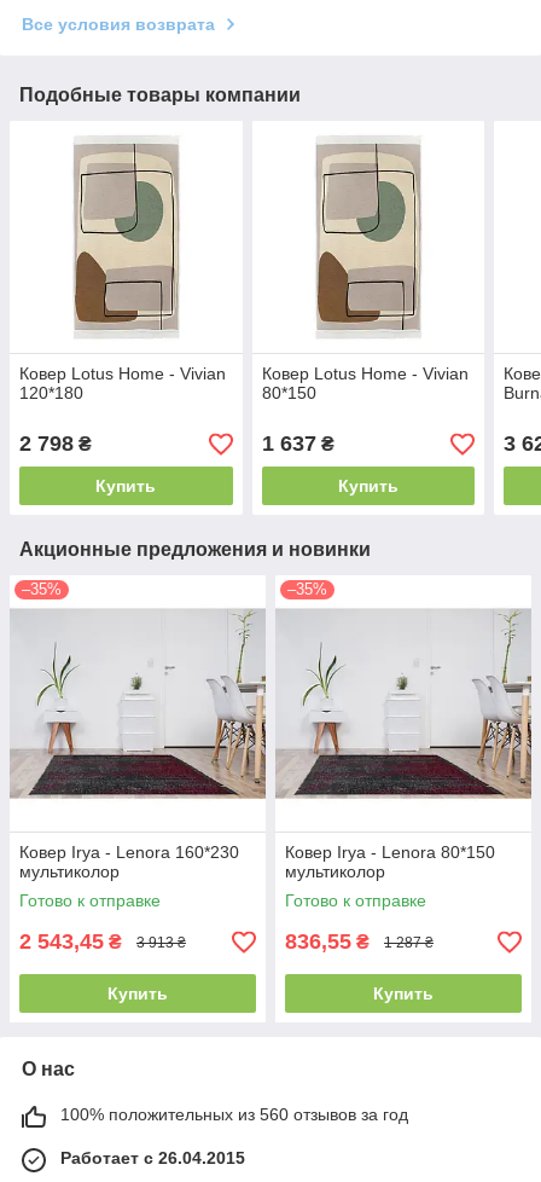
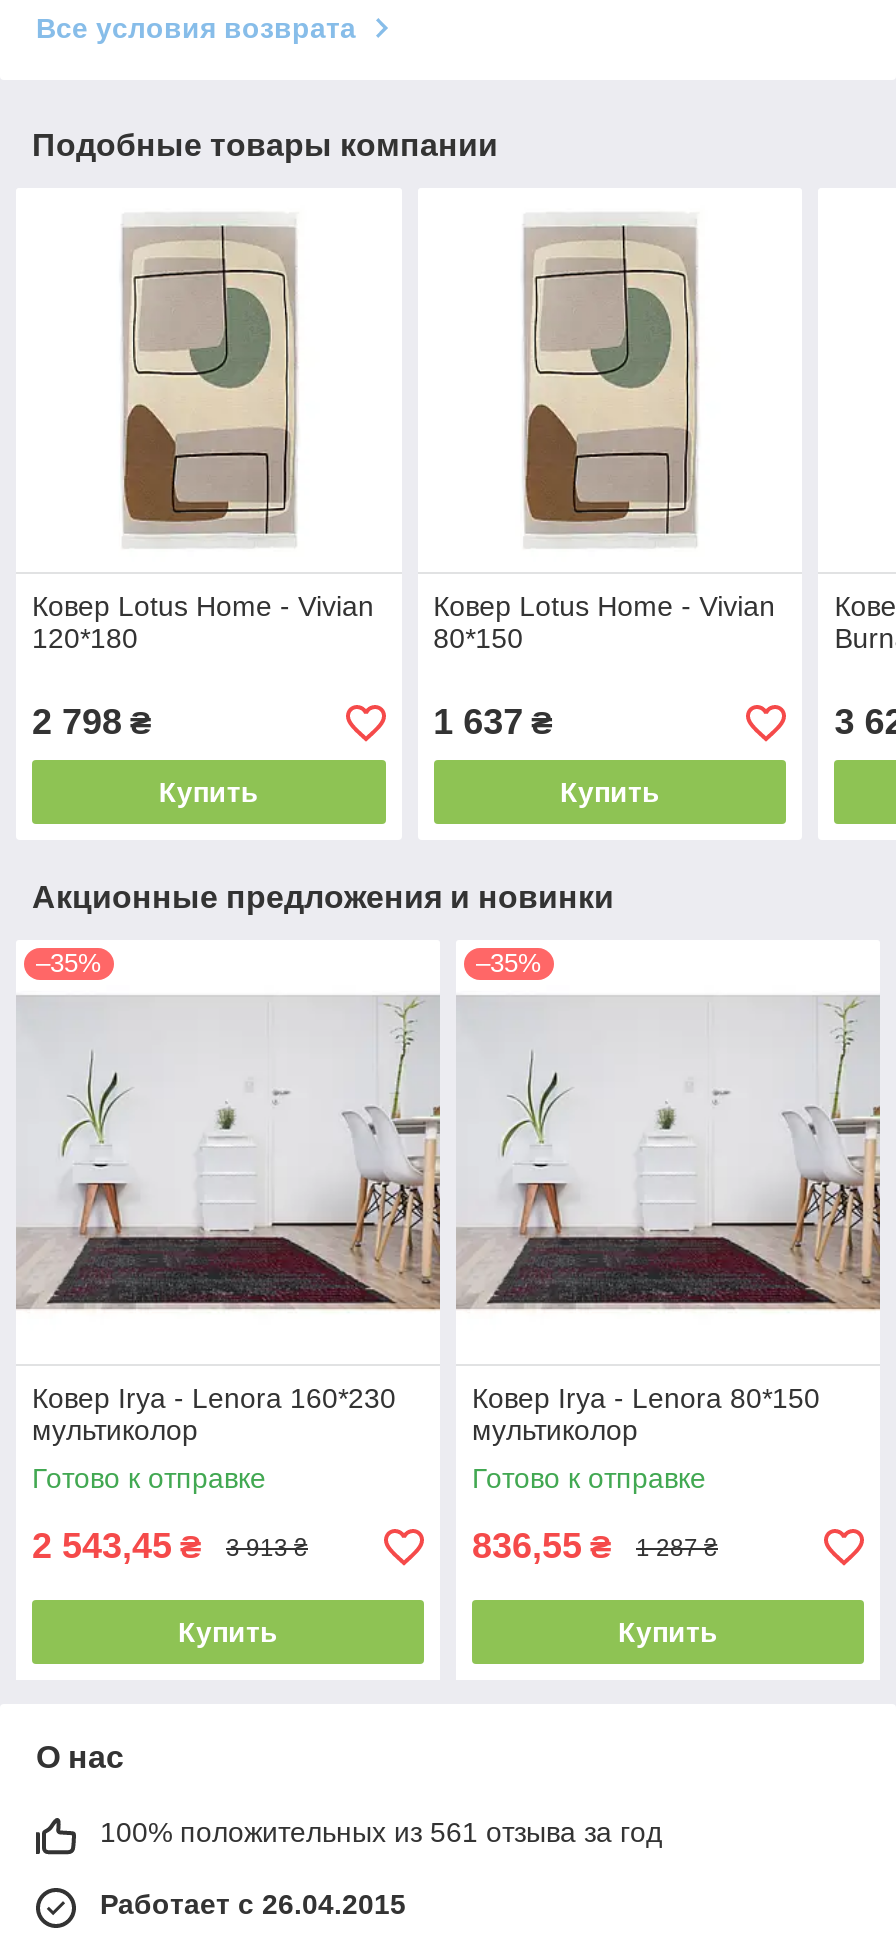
[60,1105,408,1125] 100% положительных из 560 отзывов за год -> [100,1817,662,1849] 100% положительных из 561 отзыва за год

